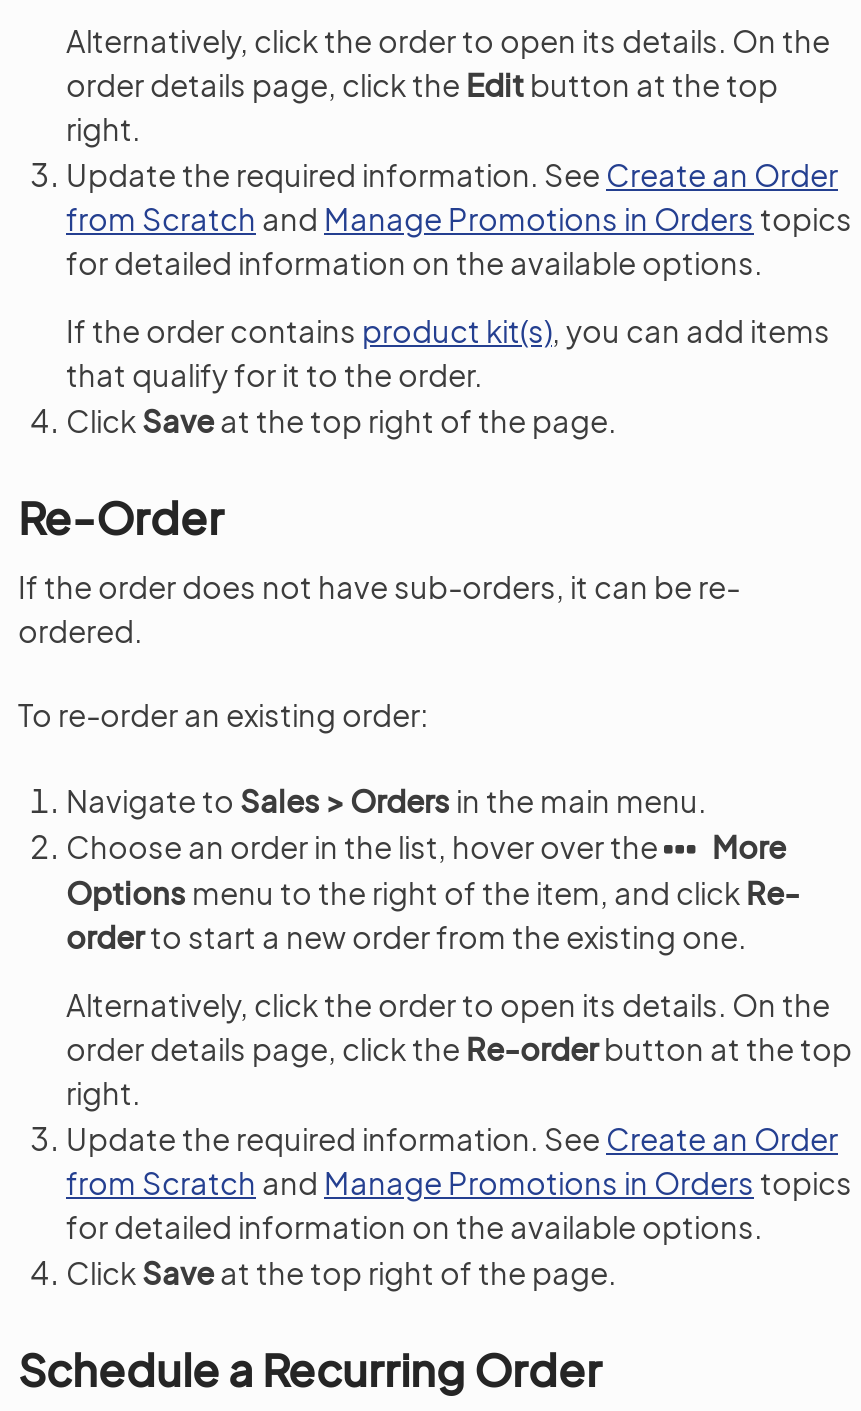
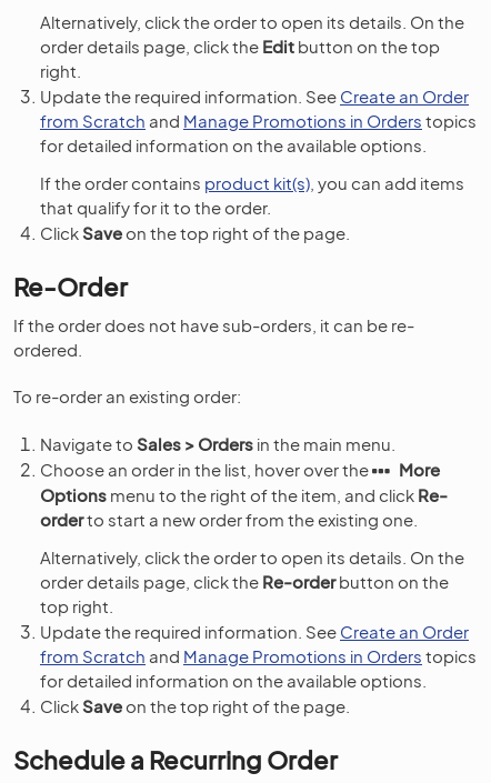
[66,64,778,102] order details page, click the Edit button at the top -> [40,35,440,56] order details page, click the Edit button on the top
[66,400,616,438] Click Save at the top right of the page. -> [40,222,350,243] Click Save on the top right of the page.
[66,1028,852,1110] order details page, click the Re-orderbutton at the top | right. -> [40,571,449,616] order details page, click the Re-orderbutton on the | top right.
[66,1252,616,1290] Click Save at the top right of the page. -> [40,695,350,716] Click Save on the top right of the page.

